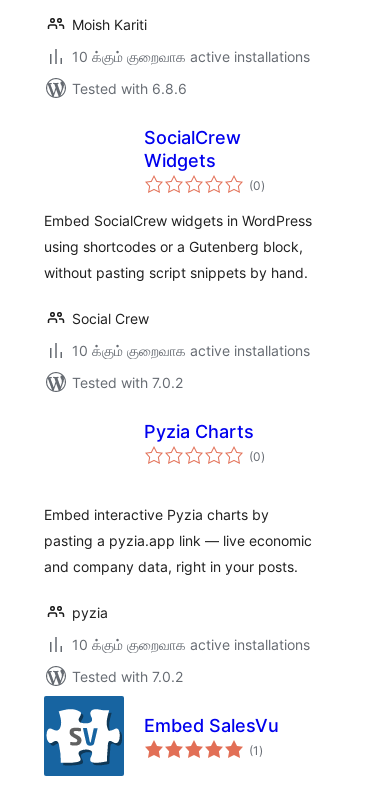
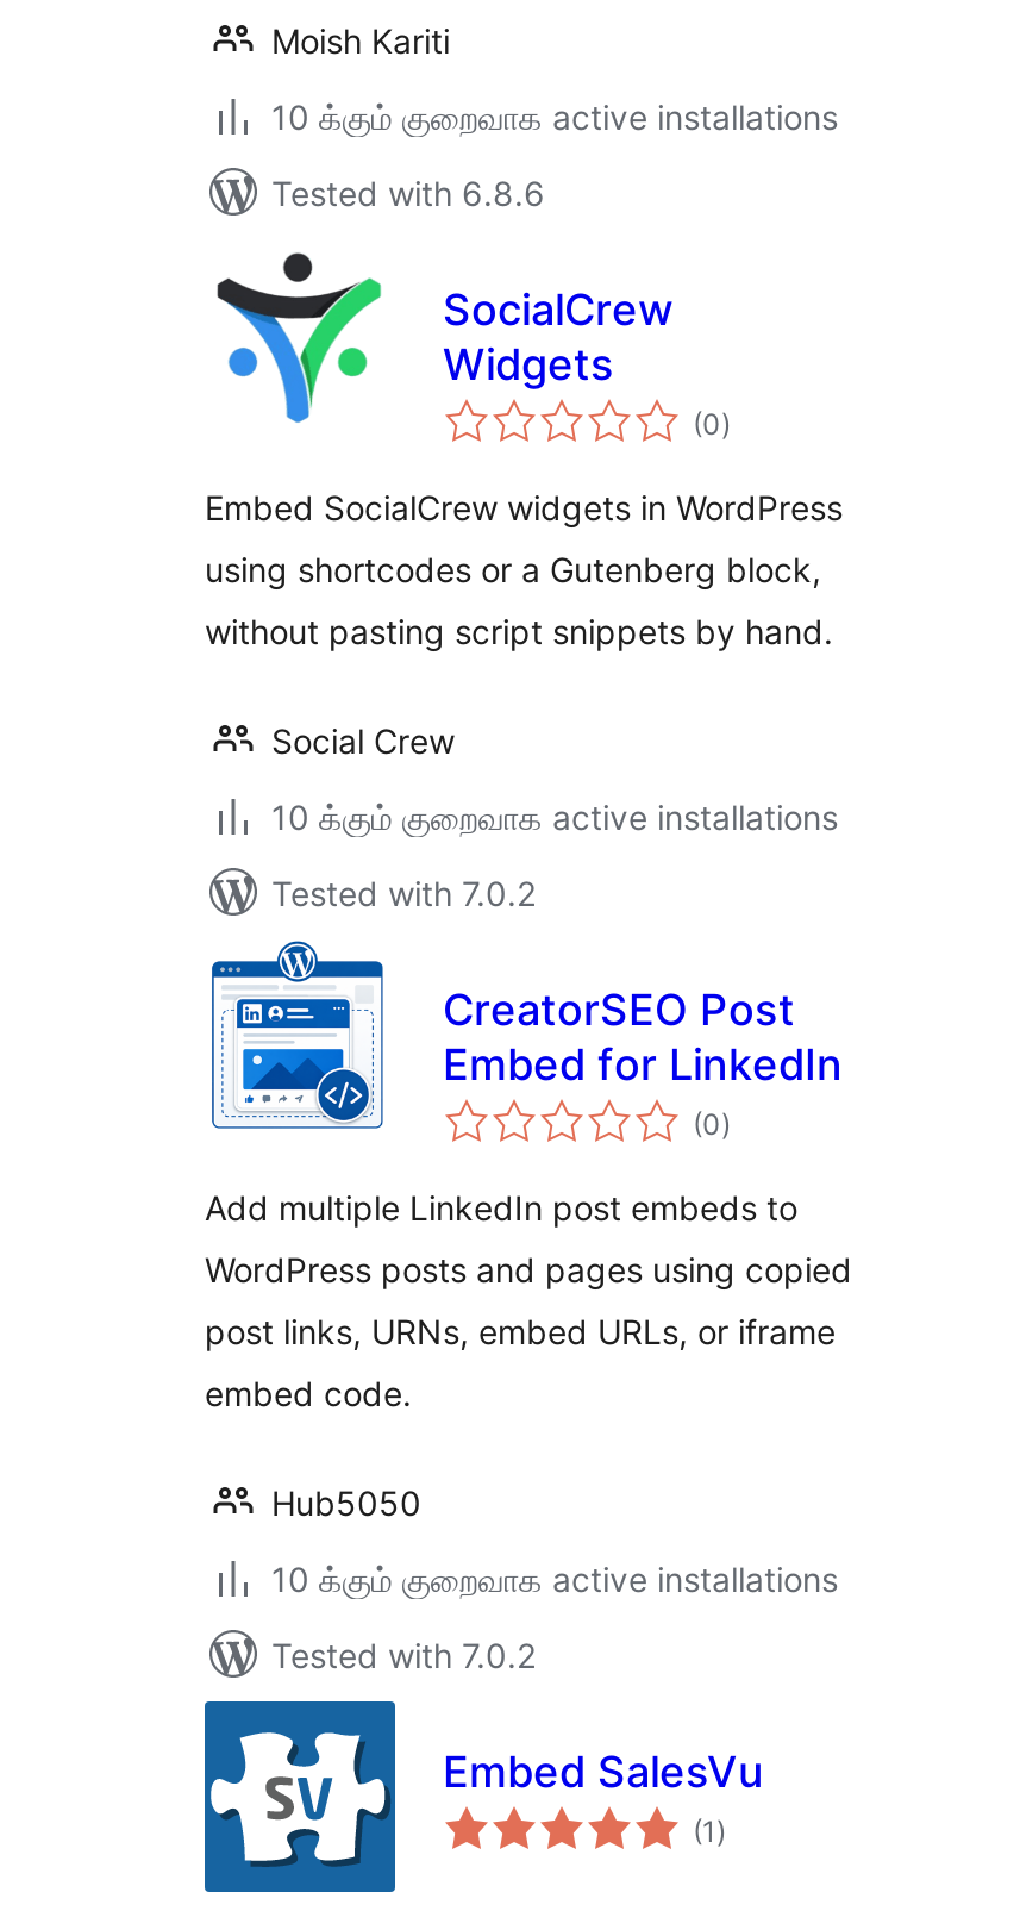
none -> [214,251,383,425] [image]
none -> [209,939,386,1130] [image]
[144,421,254,442] Pyzia Charts -> [443,985,843,1089] CreatorSEO Post | Embed for LinkedIn
[44,506,312,621] Embed interactive Pyzia charts by | pasting a pyzia.app link — live economic | and company data, right in your posts. | pyzia -> [205,1187,852,1523] Add multiple LinkedIn post embeds to | WordPress posts and pages using copied | post links, URNs, embed URLs, or iframe | embed code. | Hub5050

